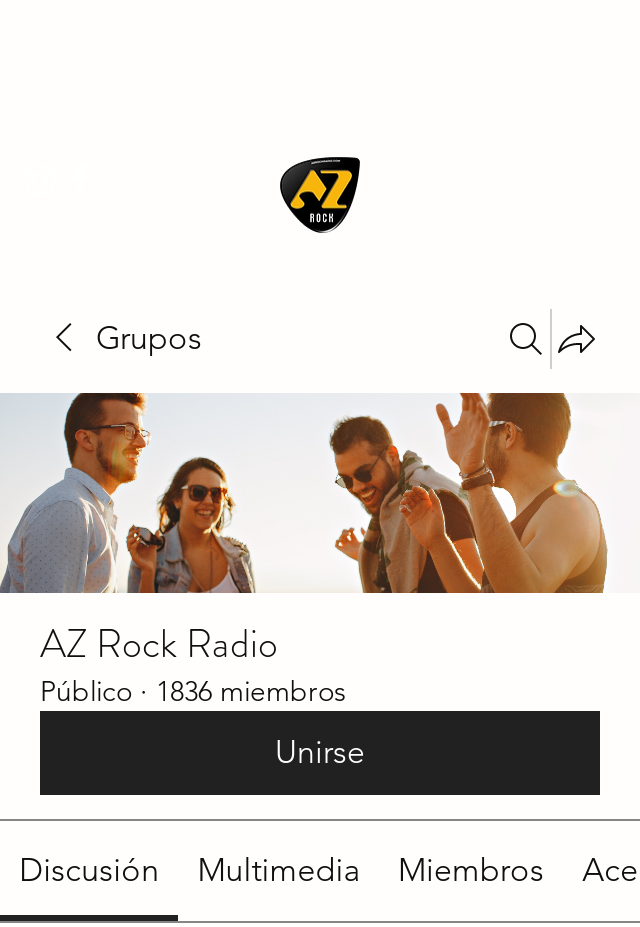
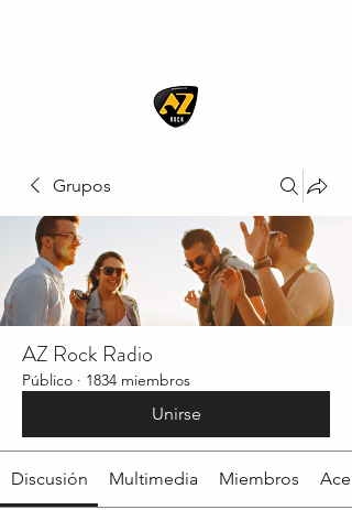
[40,673,346,709] Público · 1836 miembros -> [22,370,190,390] Público · 1834 miembros

